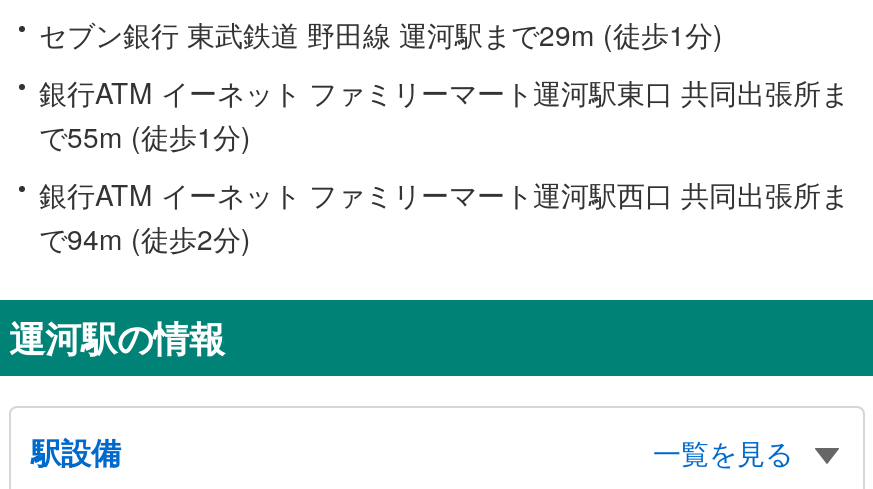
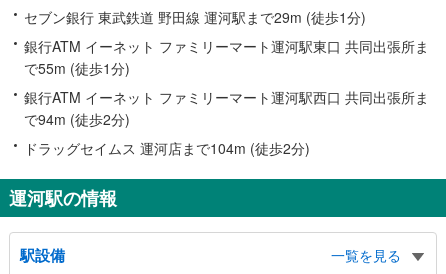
none -> [24,138,310,158] ドラッグセイムス 運河店まで104m (徒歩2分)

